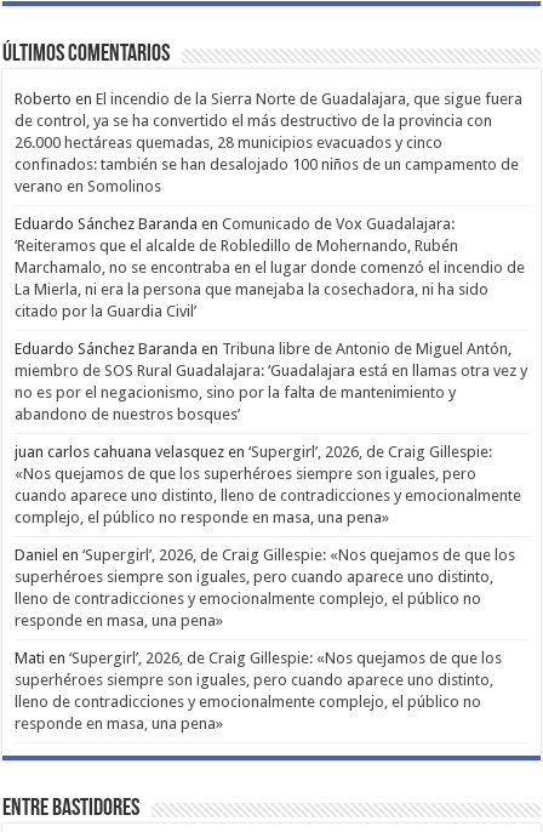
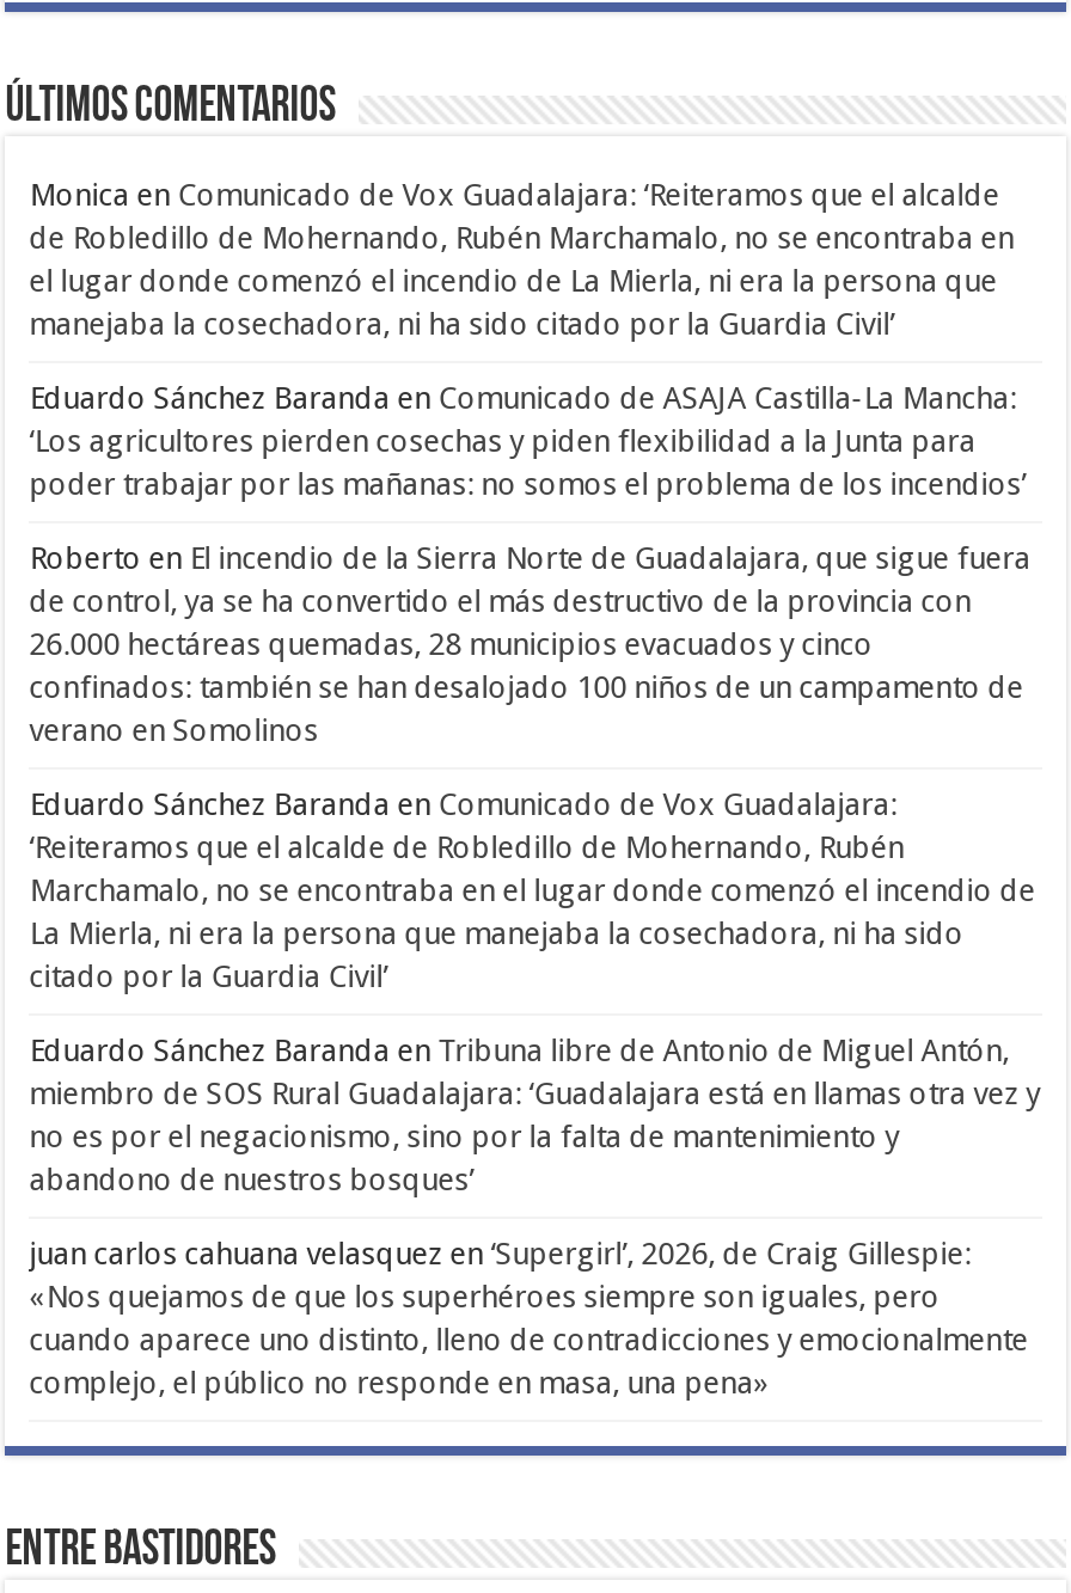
none -> [29,176,1026,501] Monica en Comunicado de Vox Guadalajara: ‘Reiteramos que el alcalde | de Robledillo de Mohernando, Rubén Marchamalo, no se encontraba en | el lugar donde comenzó el incendio de La Mierla, ni era la persona que | manejaba la cosechadora, ni ha sido citado por la Guardia Civil’ | Eduardo Sánchez Baranda en Comunicado de ASAJA Castilla-La Mancha: | ‘Los agricultores pierden cosechas y piden flexibilidad a la Junta para | poder trabajar por las mañanas: no somos el problema de los incendios’
moved [15,89,527,526] -> [29,539,1040,1399]: Roberto en El incendio de la Sierra Norte de Guadalajara, que sigue fuera | de control, ya se ha convertido el más destructivo de la provincia con | 26.000 hectáreas quemadas, 28 municipios evacuados y cinco | ... | cuando aparece uno distinto, lleno de contradicciones y emocionalmente | complejo, el público no responde en masa, una pena»
[15,545,515,732] Daniel en ‘Supergirl’, 2026, de Craig Gillespie: «Nos quejamos de que los | superhéroes siempre son iguales, pero cuando aparece uno distinto, | lleno de contradicciones y emocionalmente complejo, el público no | responde en masa, una pena» | Mati en ‘Supergirl’, 2026, de Craig Gillespie: «Nos quejamos de que los | superhéroes siempre son iguales, pero cuando aparece uno distinto, | lleno de contradicciones y emocionalmente complejo, el público no | responde en masa, una pena» -> none

